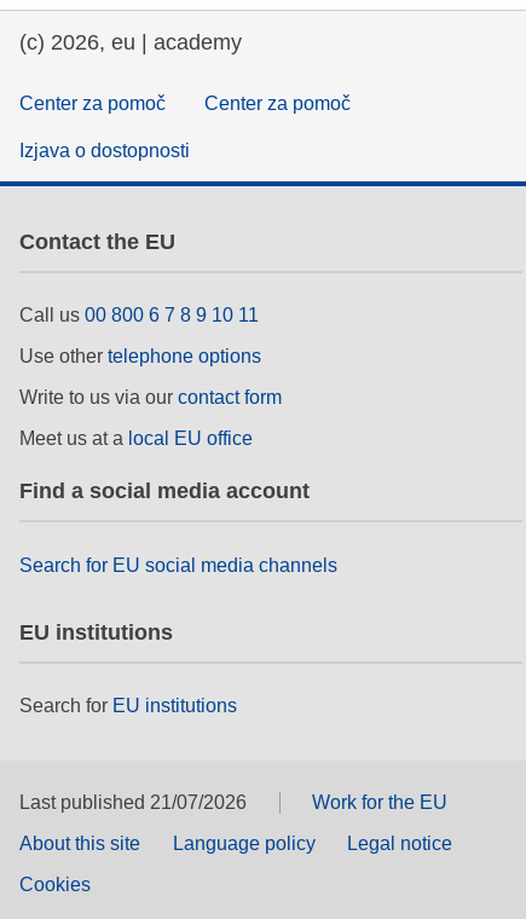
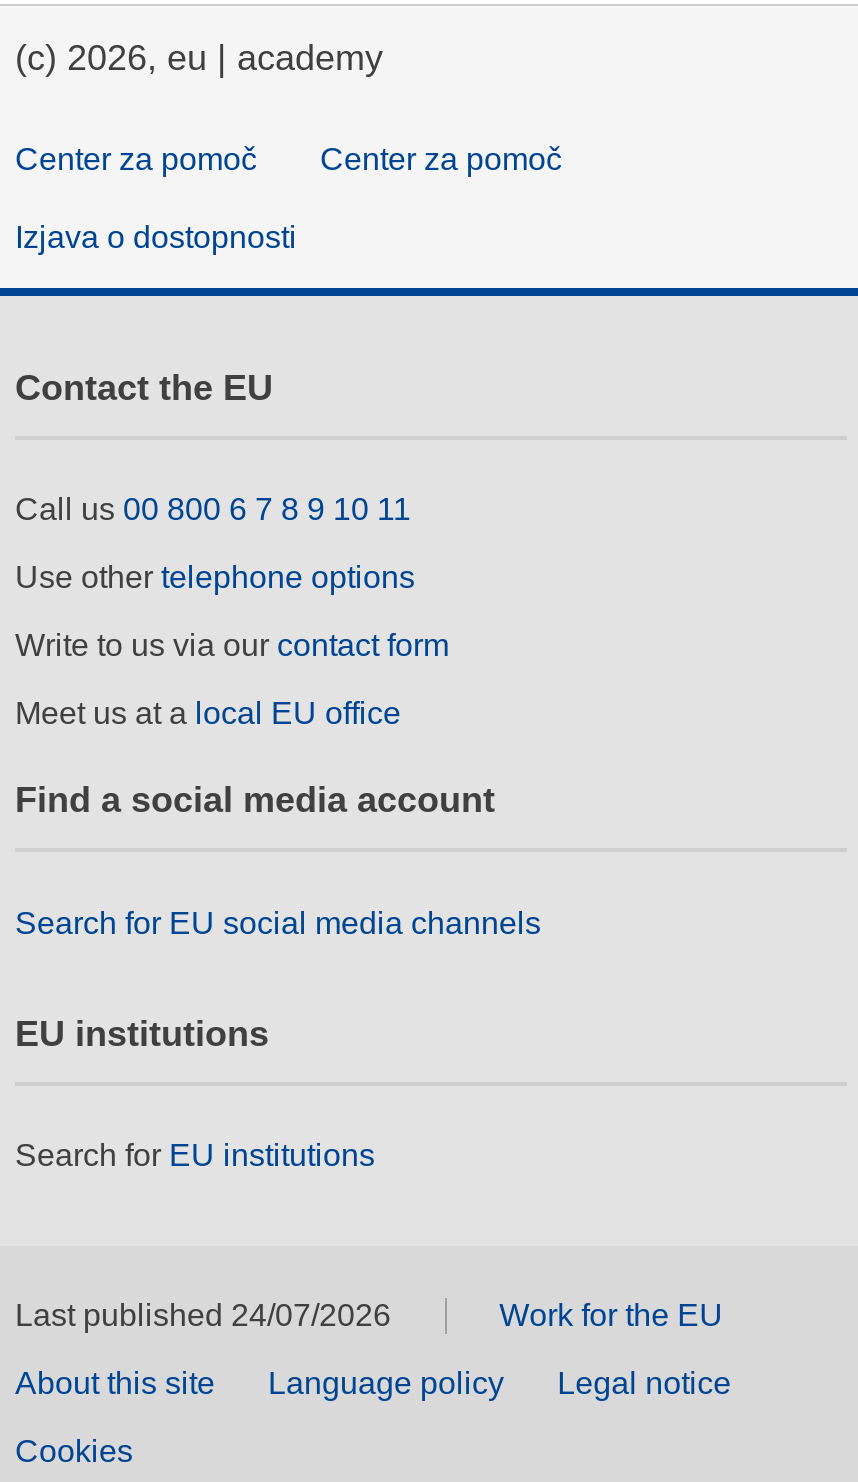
[19,793,247,813] Last published 21/07/2026 -> [15,1299,391,1333] Last published 24/07/2026

